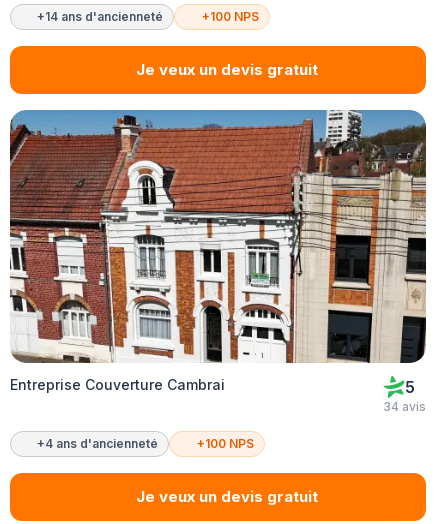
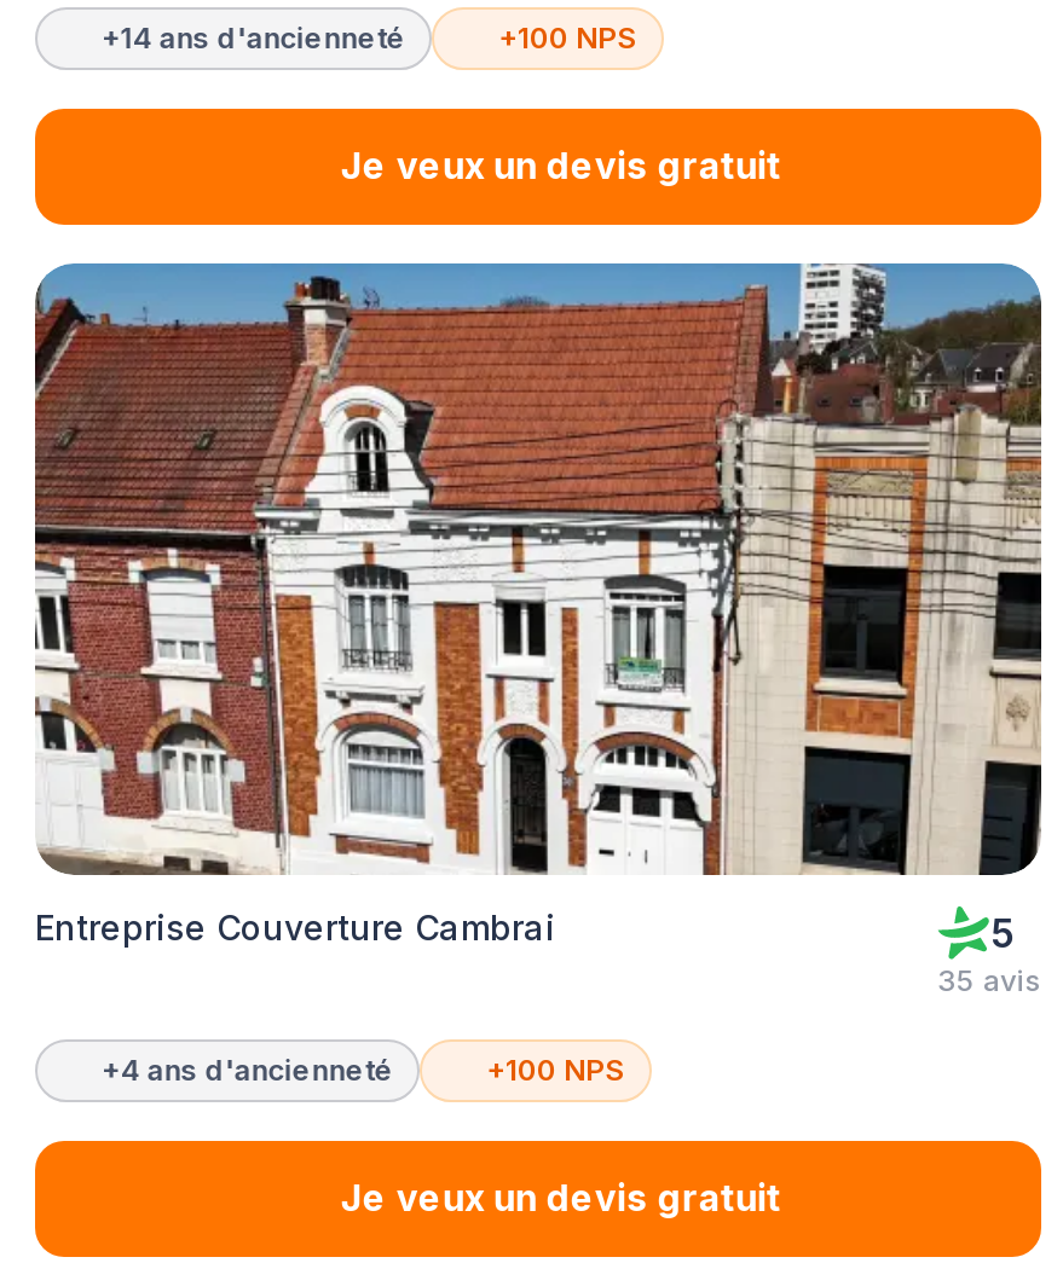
[383,399,426,414] 34 avis -> [937,962,1041,998] 35 avis

